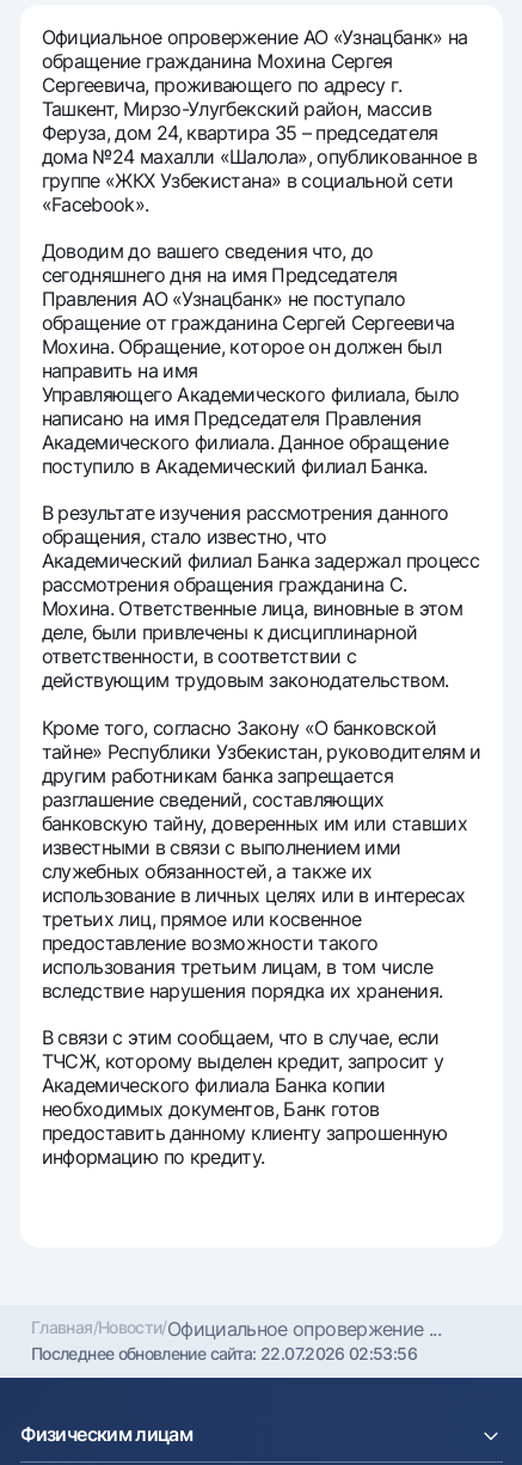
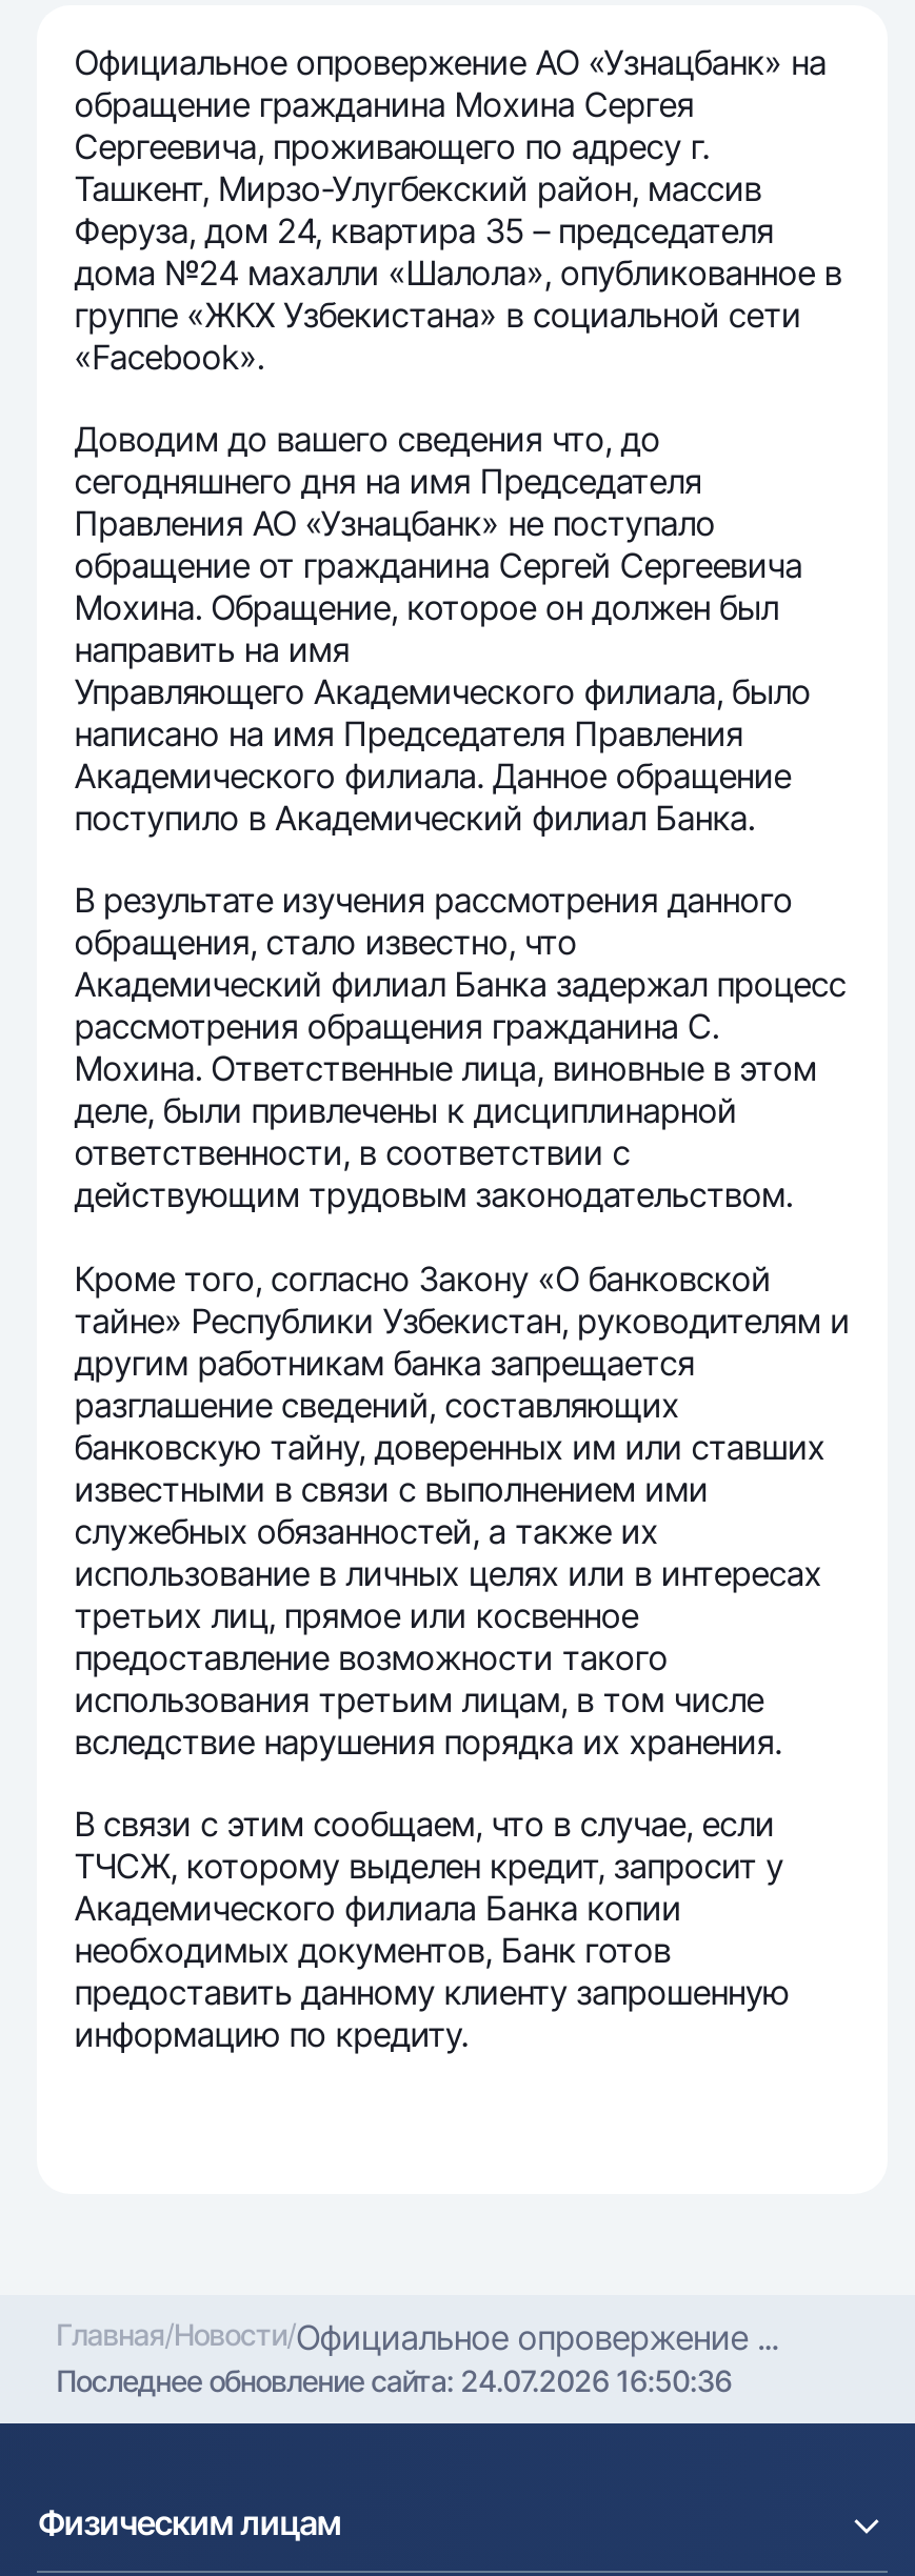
[31,1343,417,1363] Последнее обновление сайта: 22.07.2026 02:53:56 -> [56,2362,732,2398] Последнее обновление сайта: 24.07.2026 16:50:36

